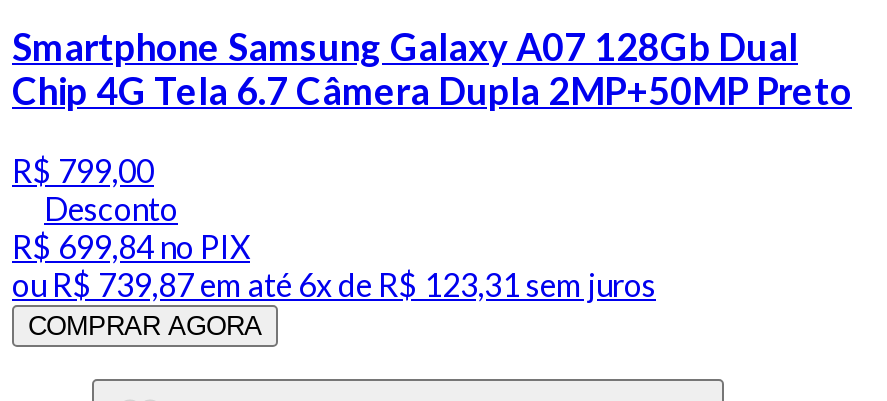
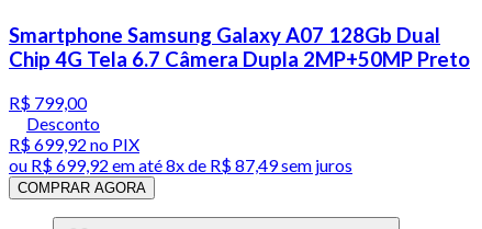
[12,227,250,265] R$ 699,84 no PIX -> [9,134,139,155] R$ 699,92 no PIX
[12,265,656,303] ou R$ 739,87 em até 6x de R$ 123,31 sem juros -> [9,155,352,175] ou R$ 699,92 em até 8x de R$ 87,49 sem juros

